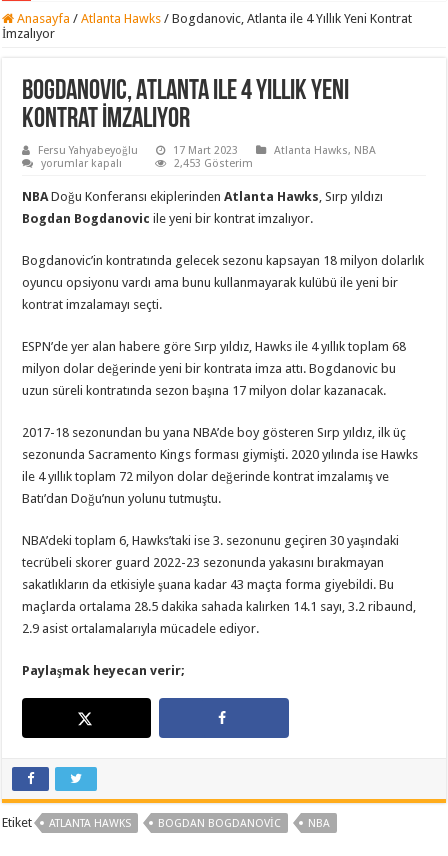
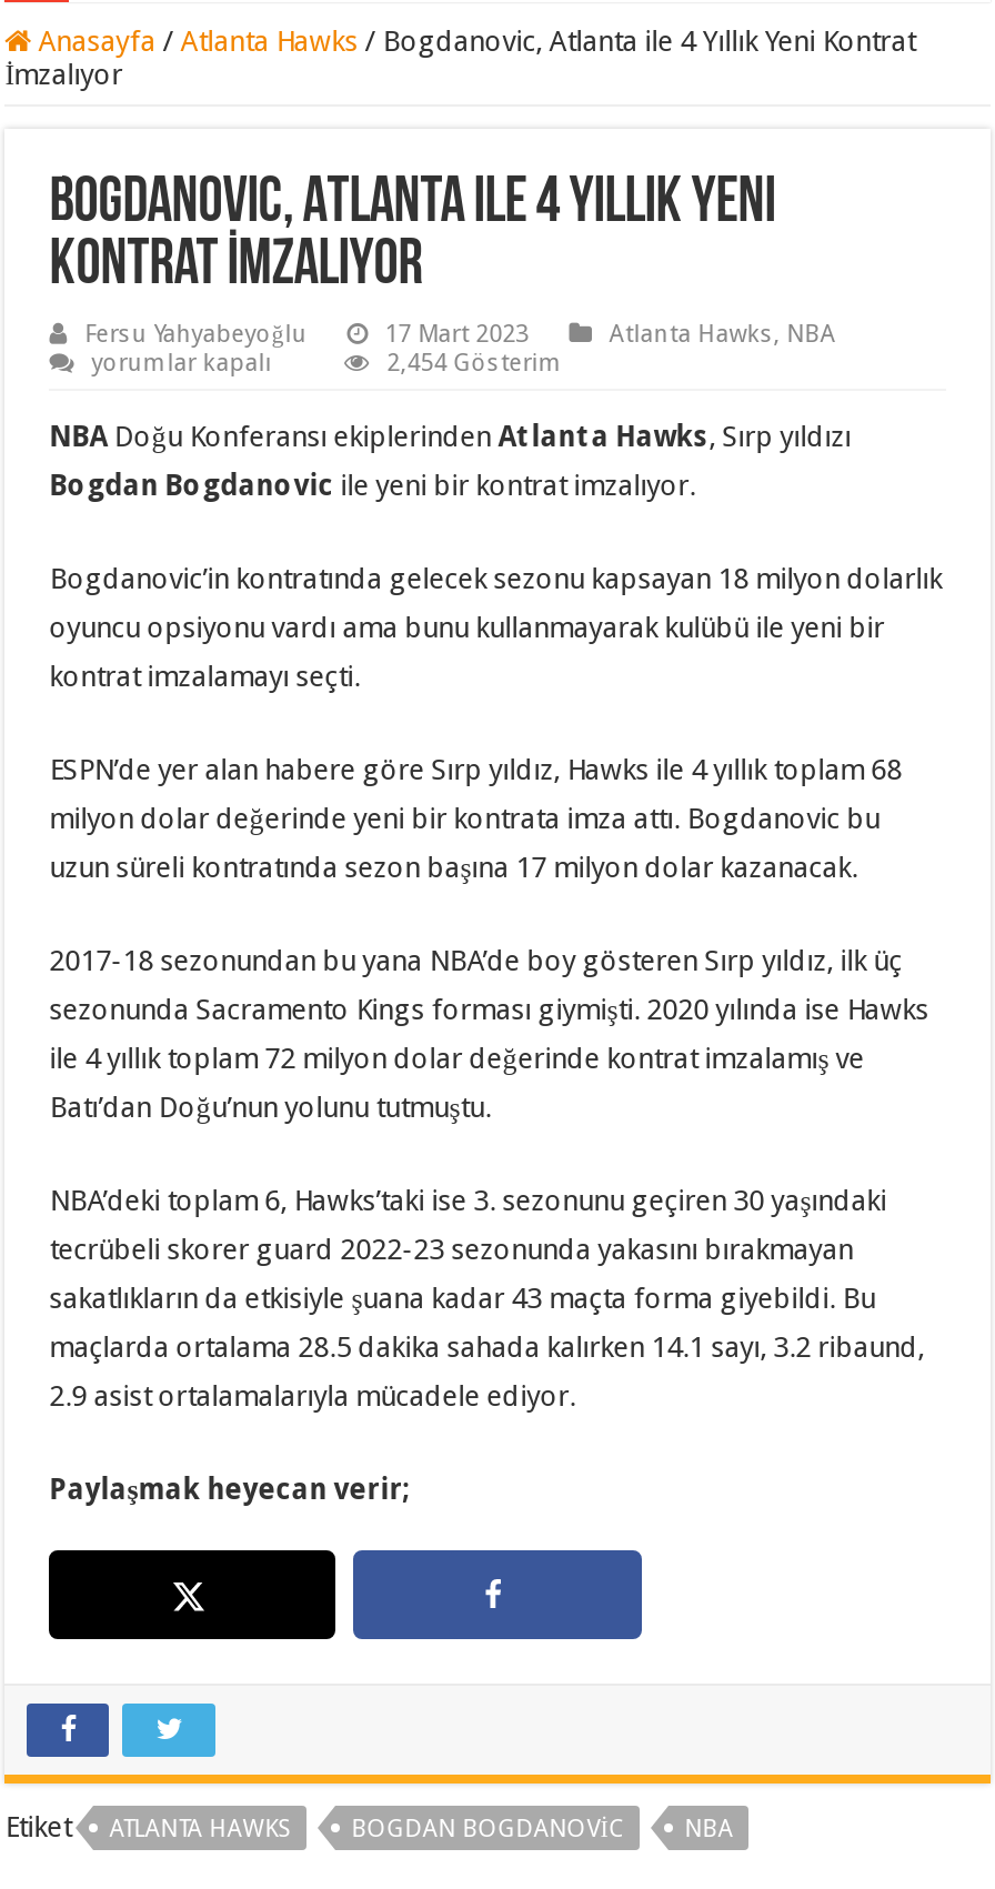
[174,157,253,170] 2,453 Gösterim -> [387,349,562,378] 2,454 Gösterim

